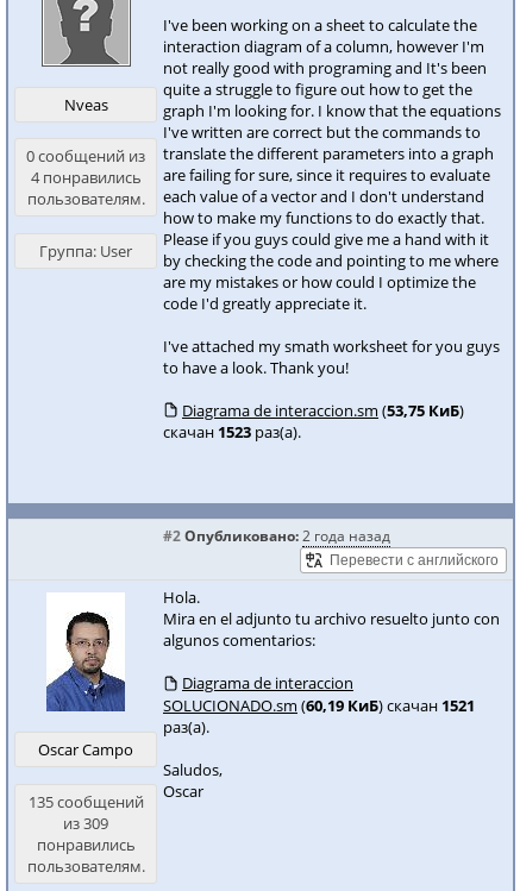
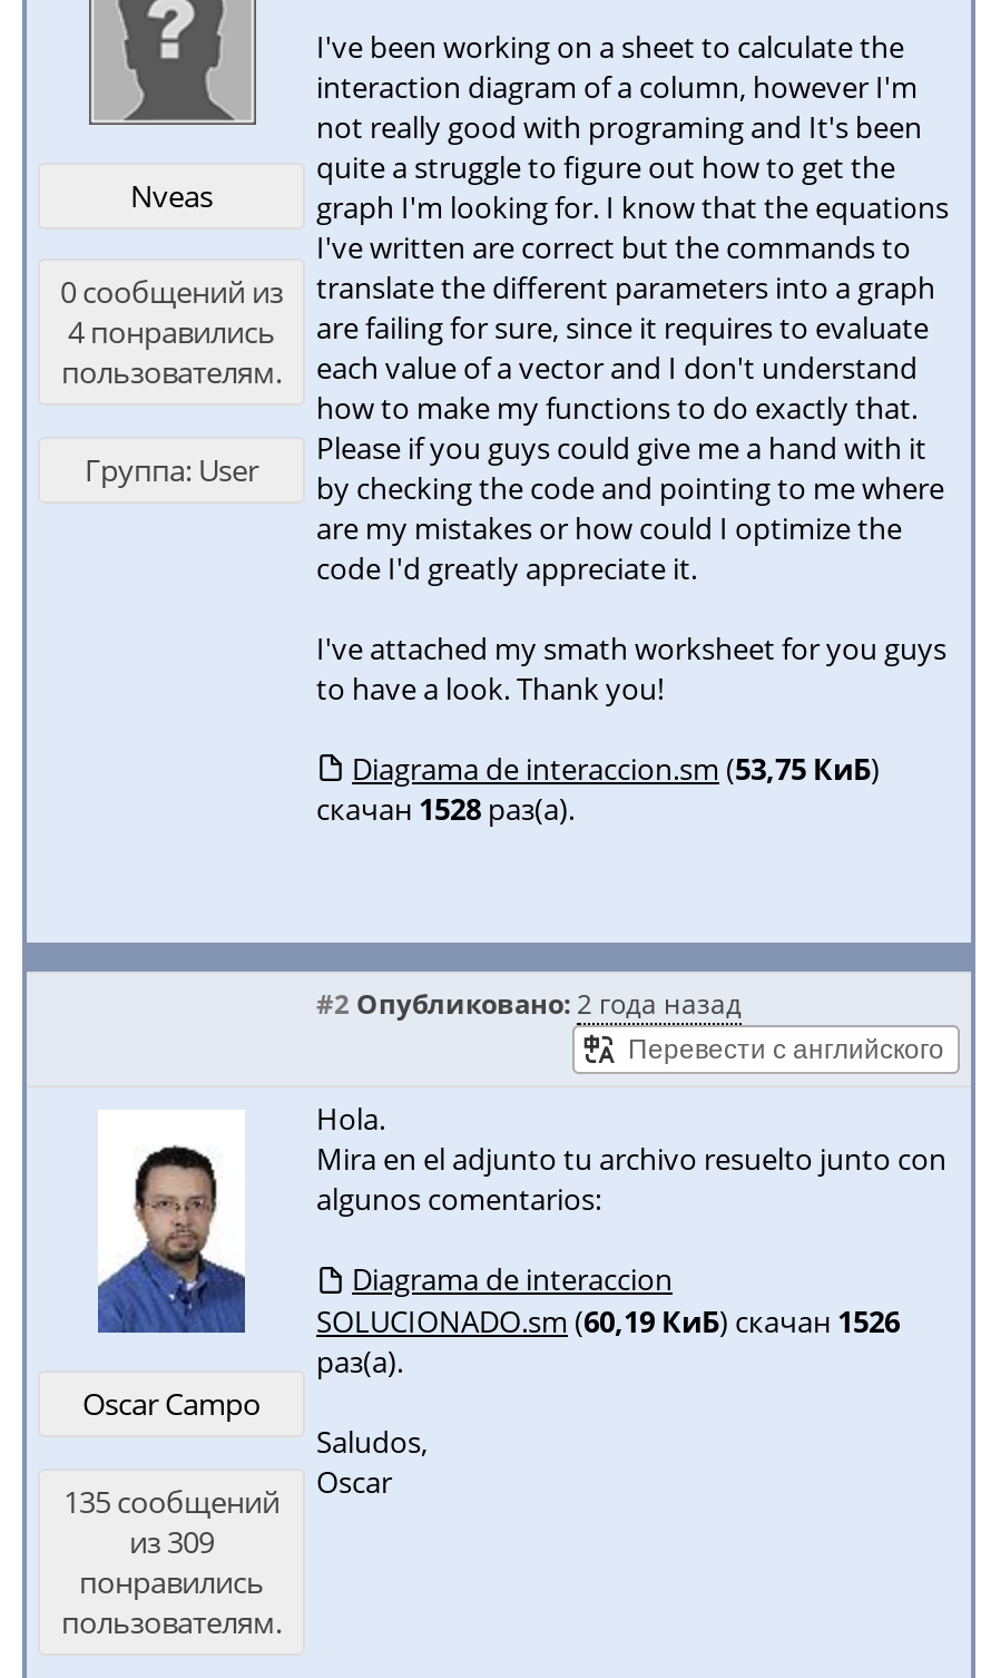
[163,421,301,443] скачан 1523 раз(а). -> [316,789,575,829] скачан 1528 раз(а).
[163,694,475,716] SOLUCIONADO.sm (60,19 КиБ) скачан 1521 -> [316,1300,900,1340] SOLUCIONADO.sm (60,19 КиБ) скачан 1526

